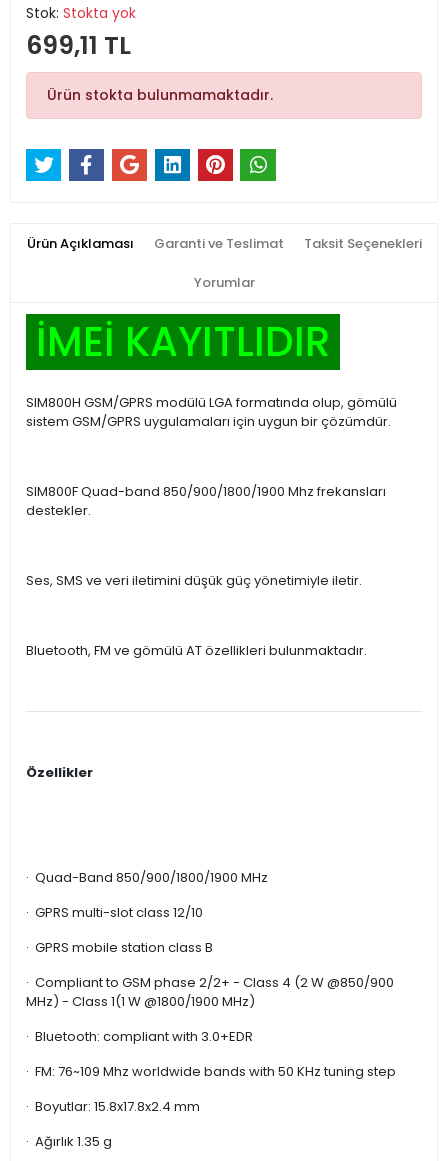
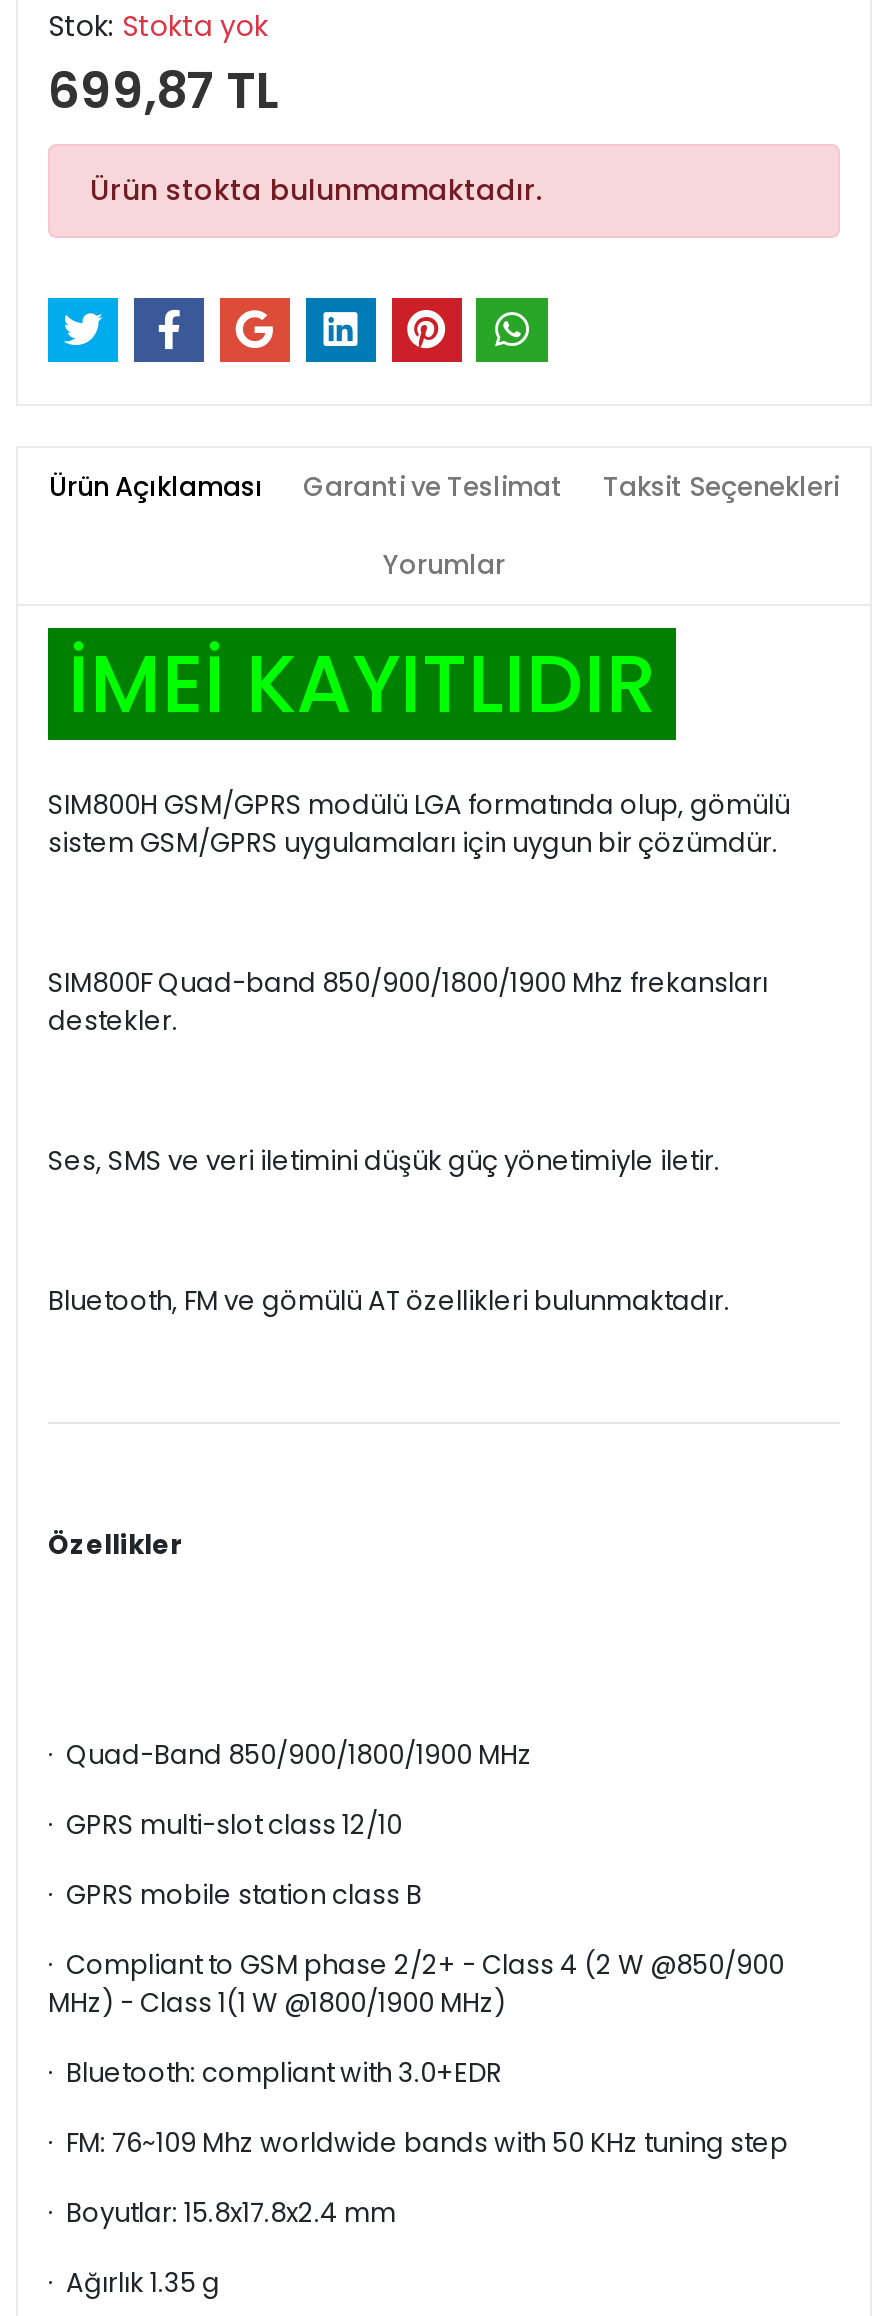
[26,28,131,63] 699,11 TL -> [48,56,280,126] 699,87 TL

